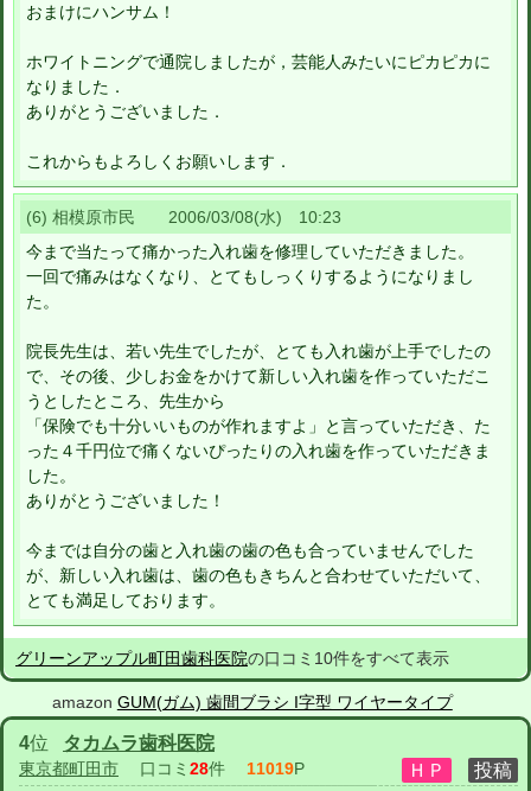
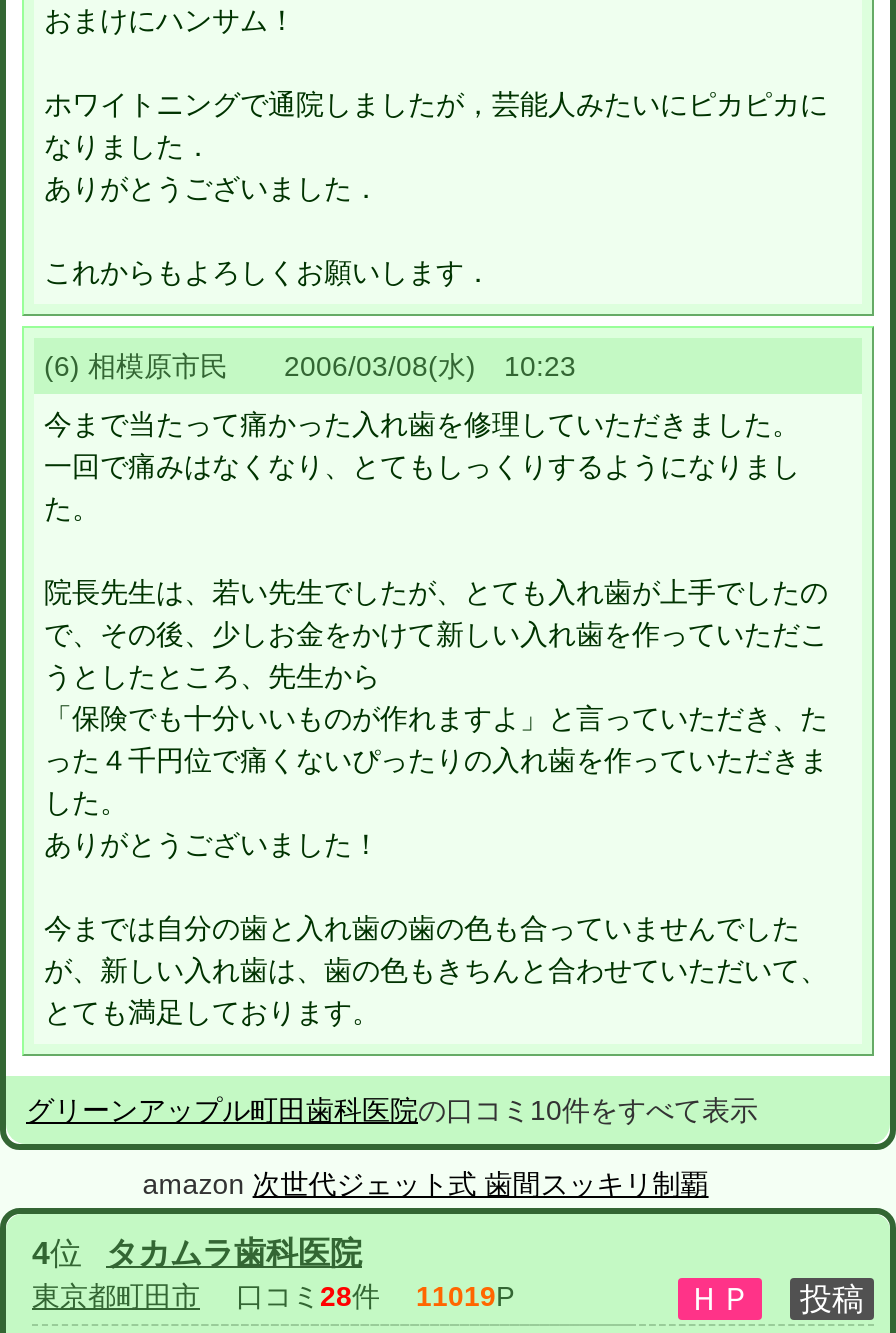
[52,693,453,712] amazon GUM(ガム) 歯間ブラシ I字型 ワイヤータイプ -> [143,1169,709,1201] amazon次世代ジェット式 歯間スッキリ制覇

